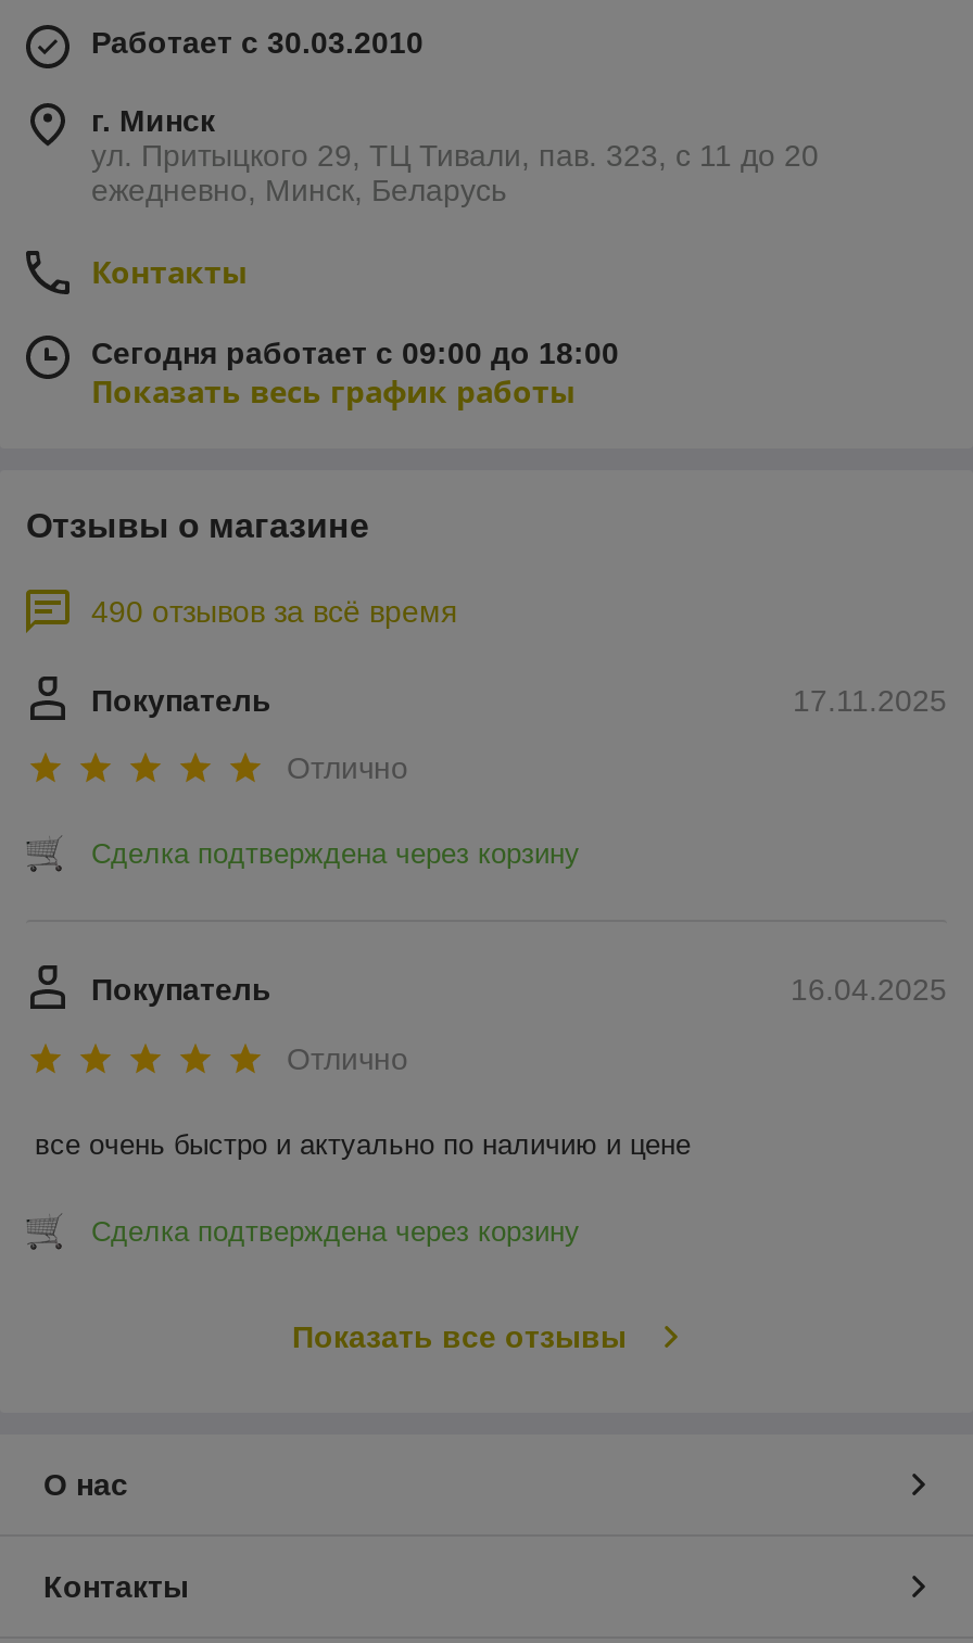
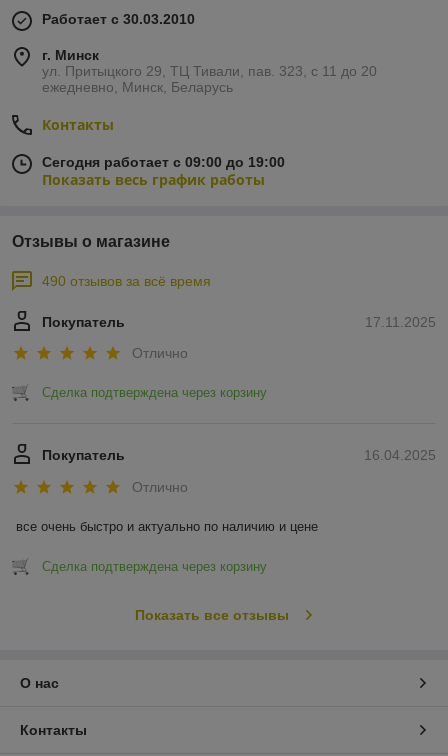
[91,336,619,370] Сегодня работает с 09:00 до 18:00 -> [42,154,285,170] Сегодня работает с 09:00 до 19:00

